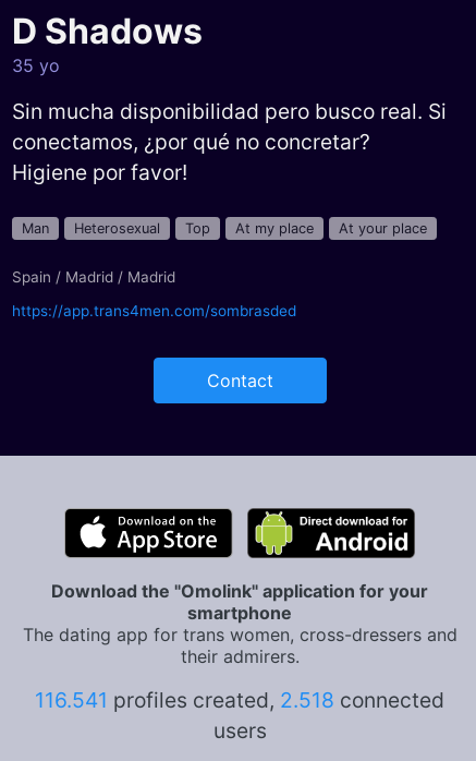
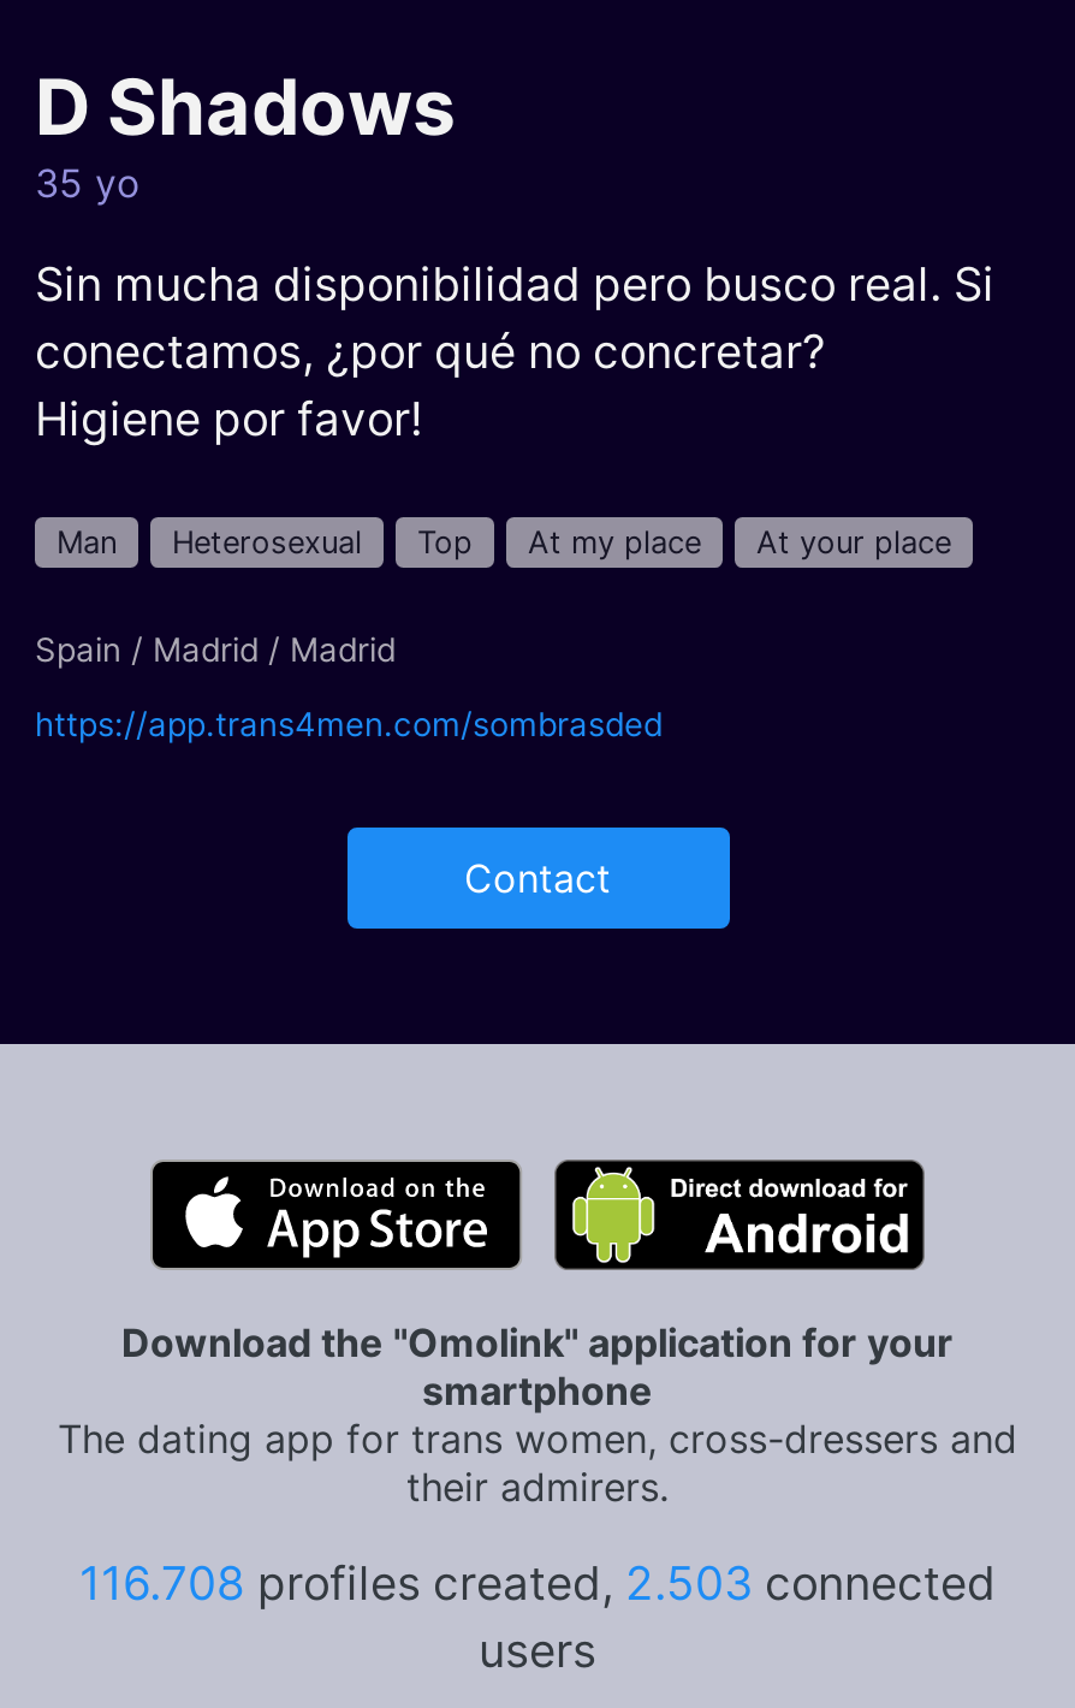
[35,687,444,713] 116.541 profiles created, 2.518 connected -> [79,1554,996,1612] 116.708 profiles created, 2.503 connected

